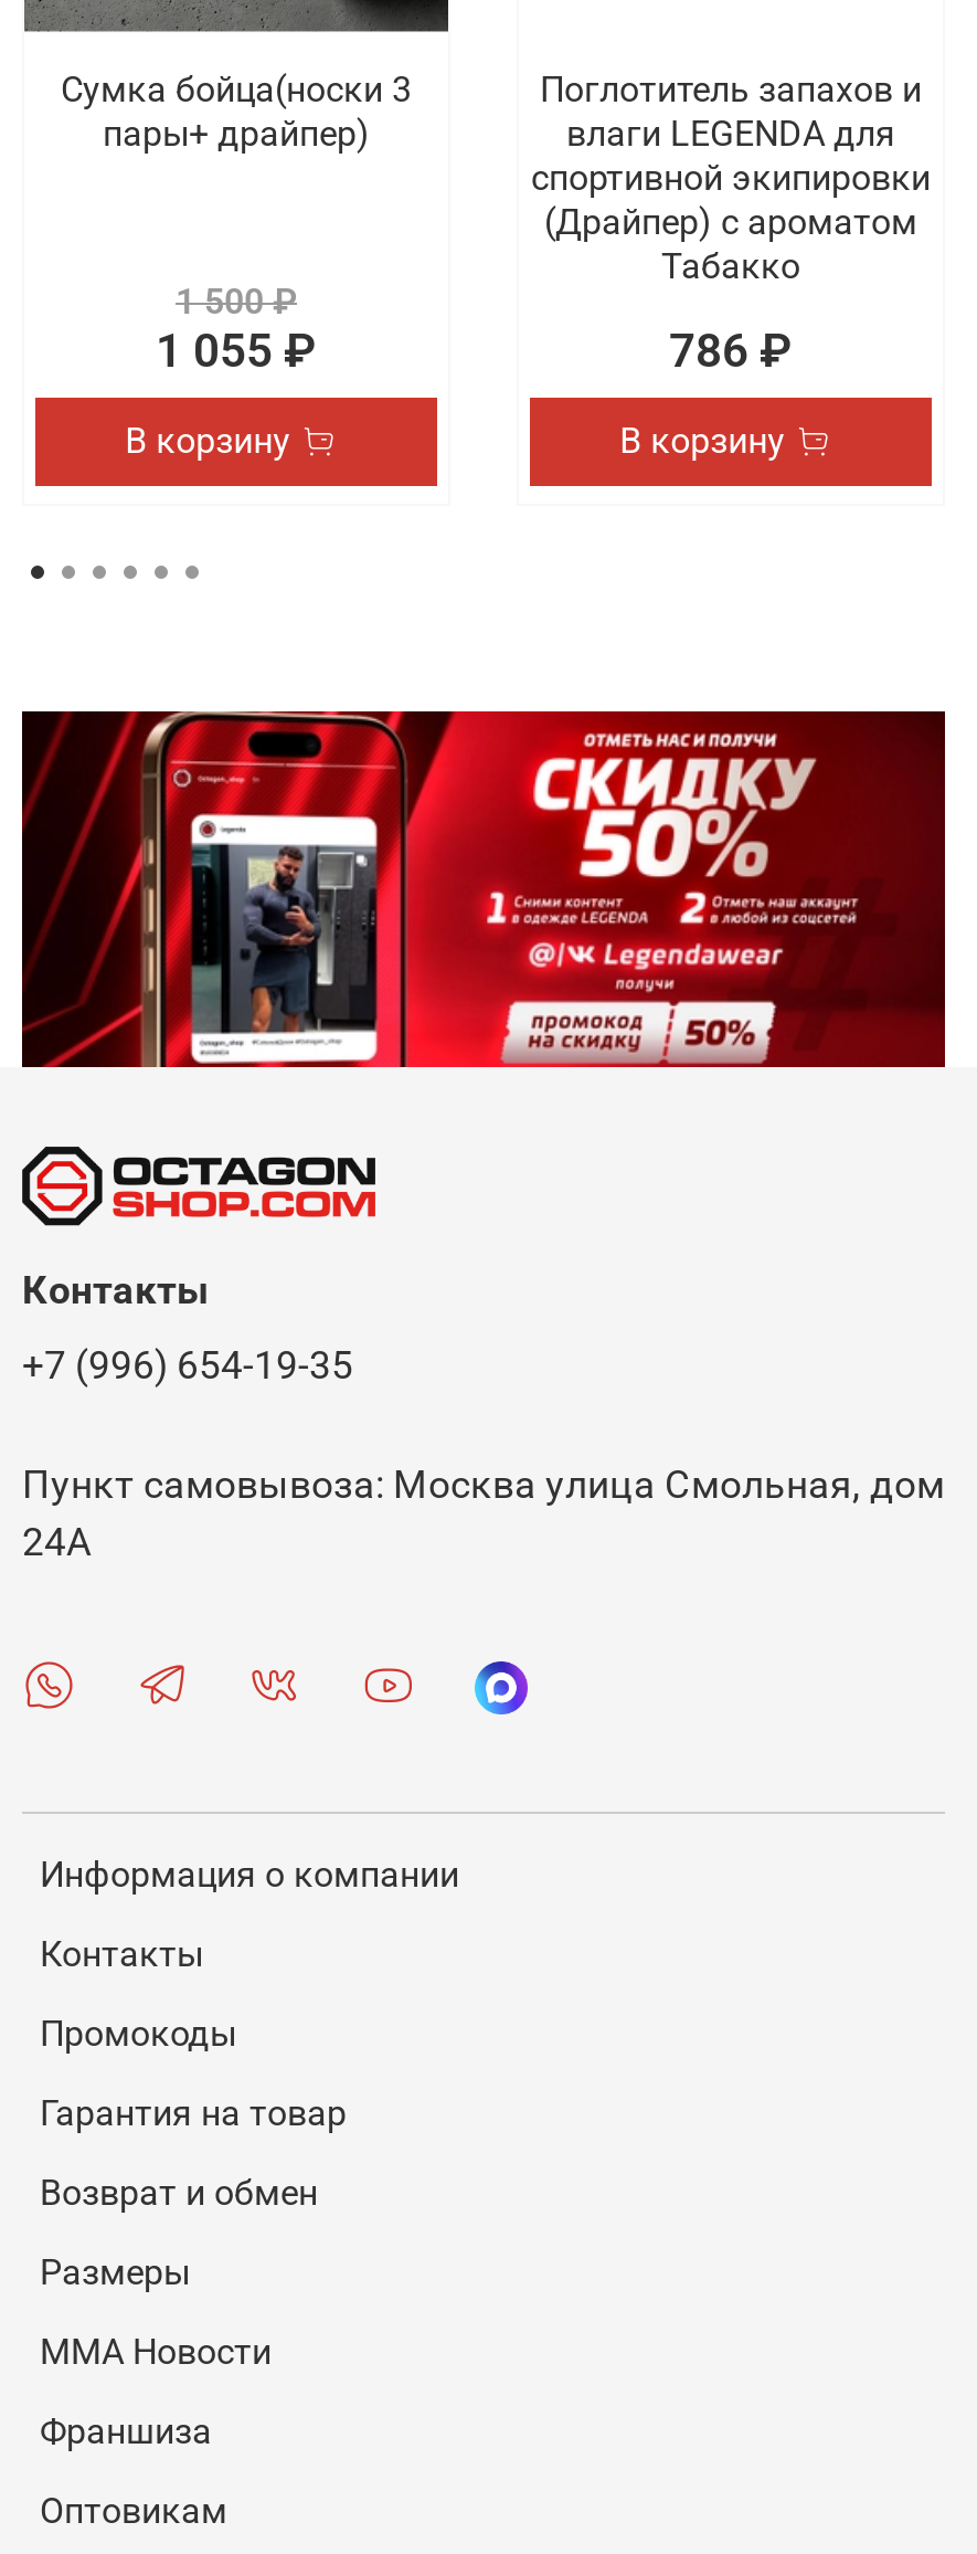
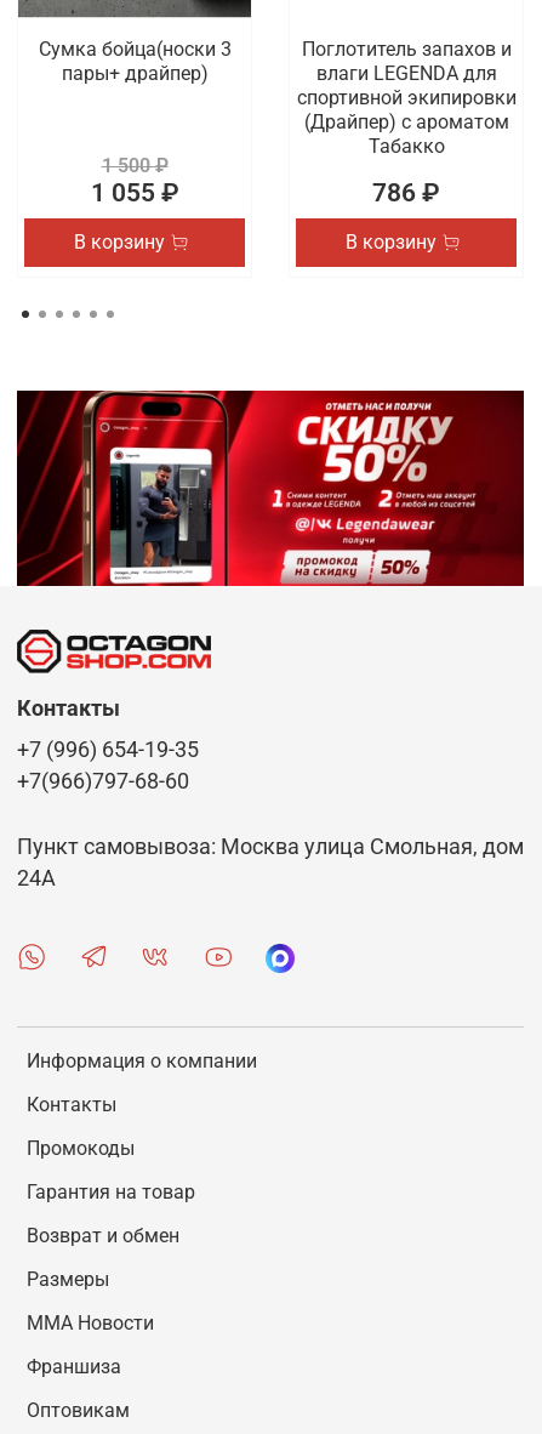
none -> [17,770,189,794] +7(966)797-68-60

